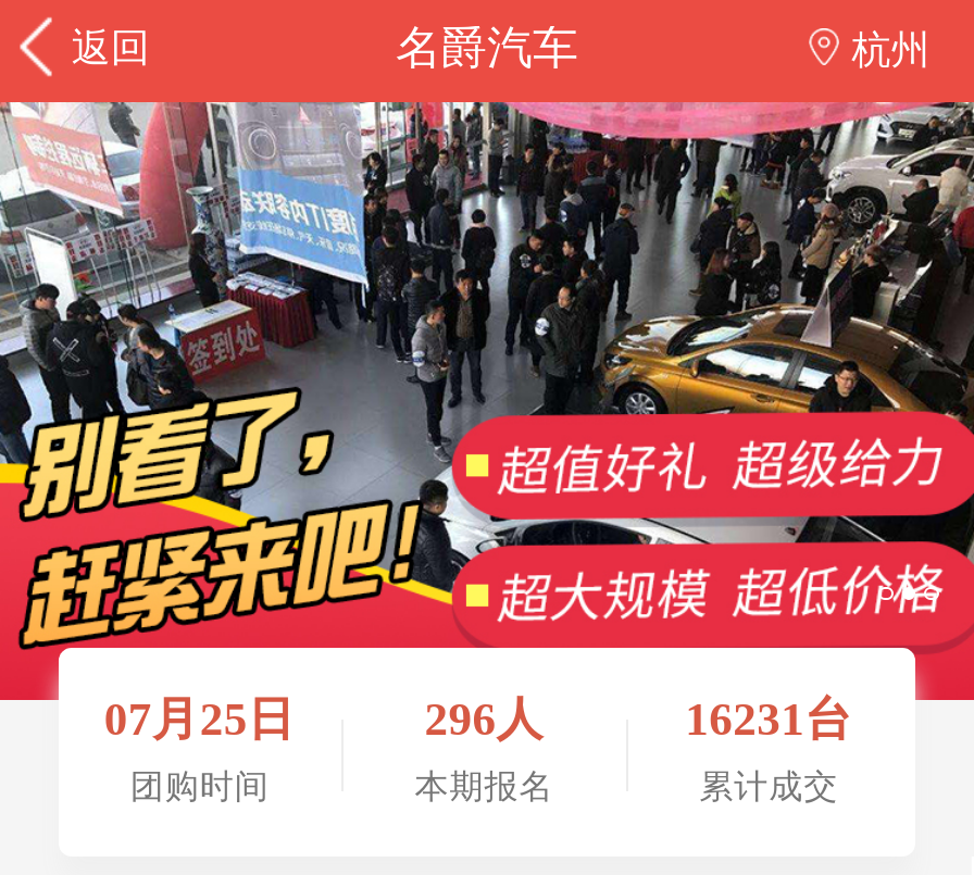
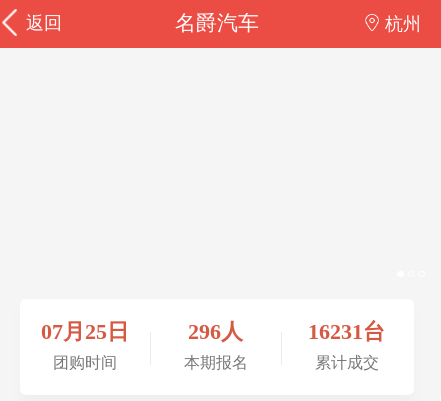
[7,100,967,702] [image] -> none

